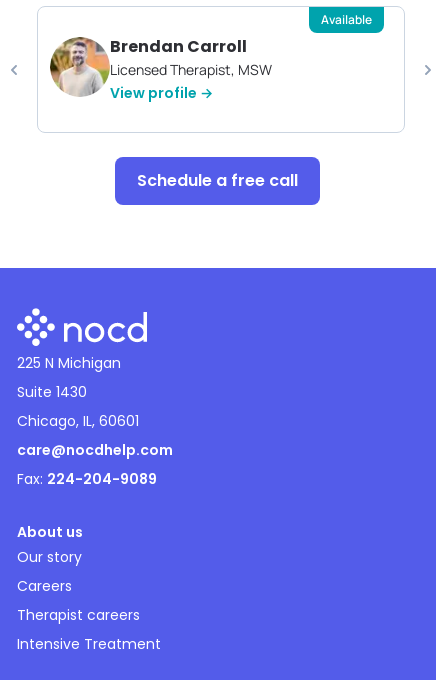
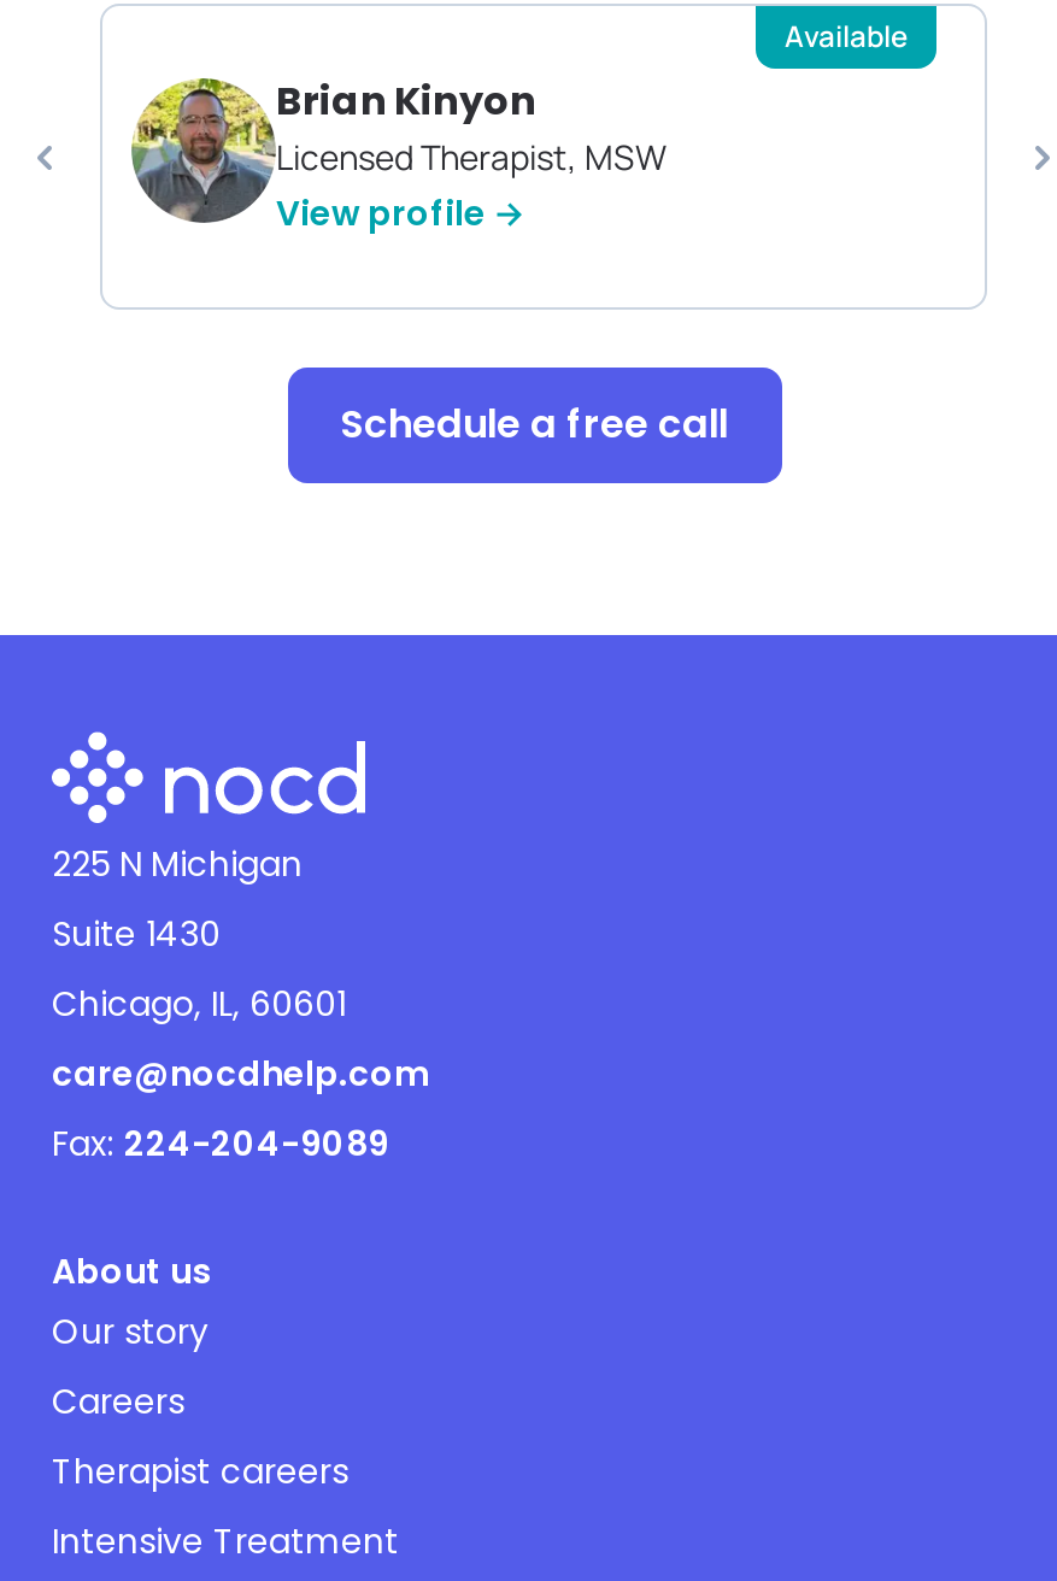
[49,35,247,96] [image] | Brendan Carroll -> [129,74,536,223] [image] | Brian Kinyon

